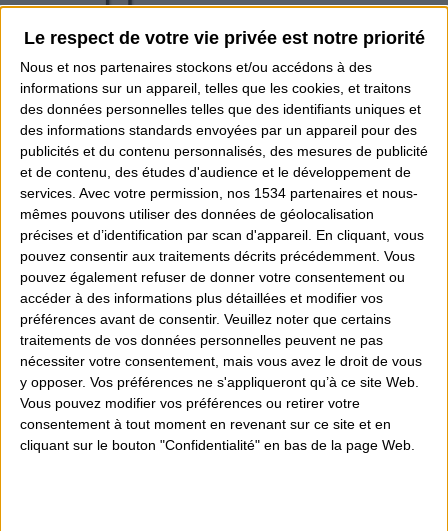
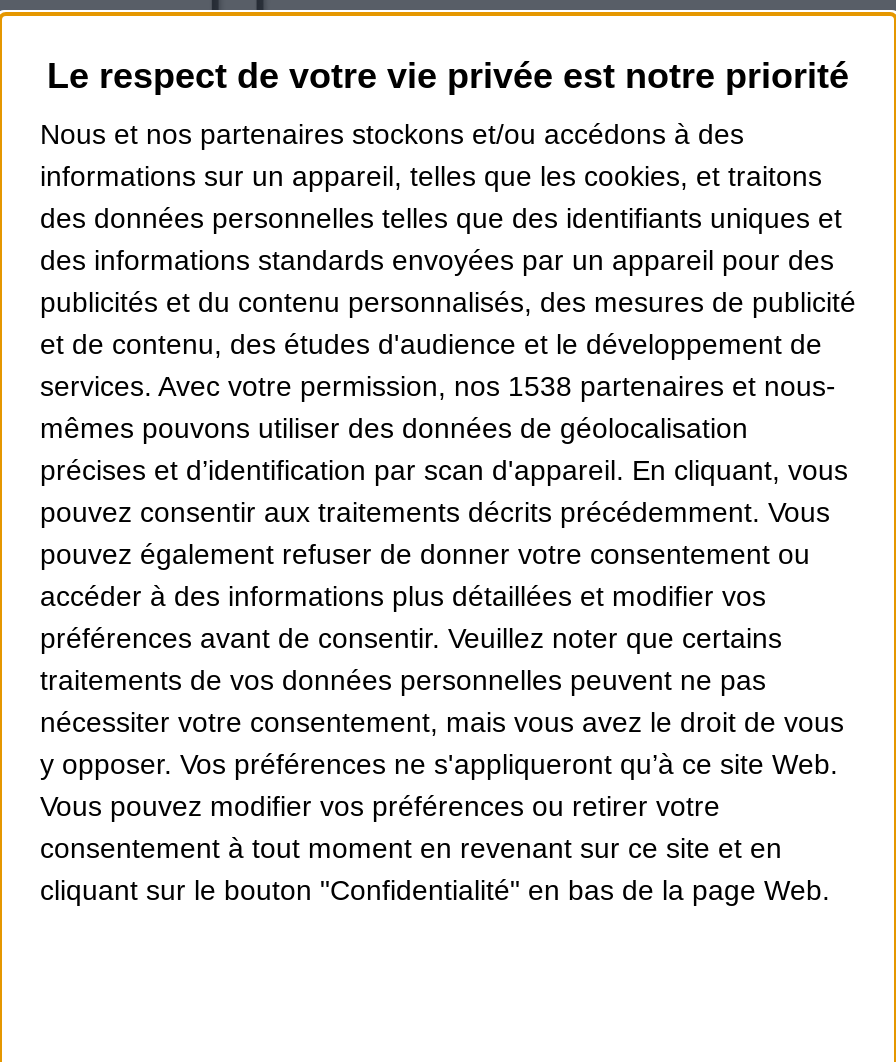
[20,185,418,201] services. Avec votre permission, nos 1534 partenaires et nous- -> [40,370,836,402] services. Avec votre permission, nos 1538 partenaires et nous-

